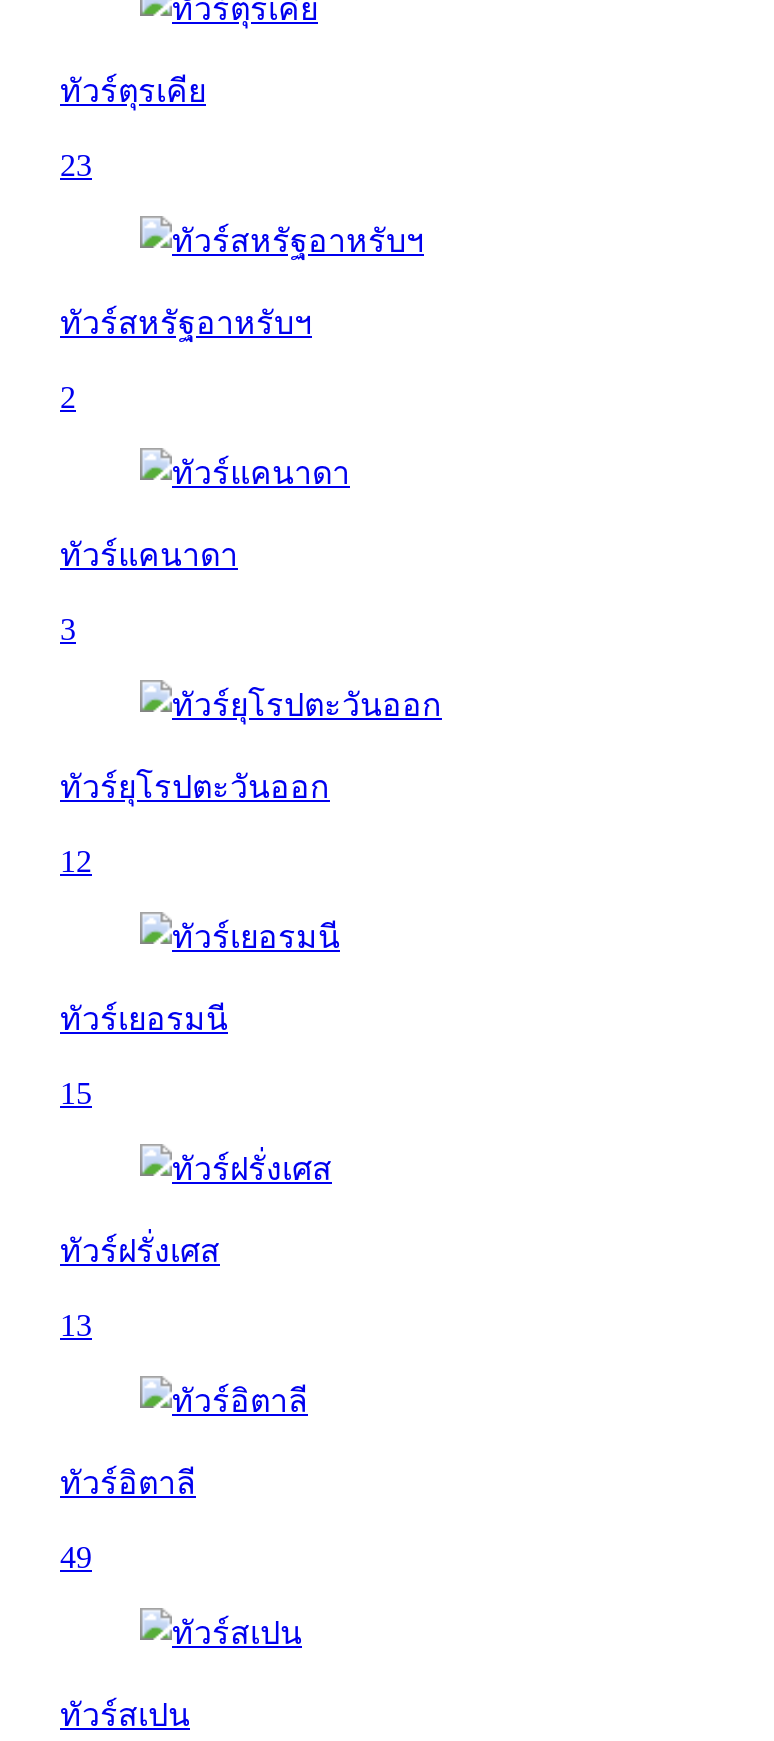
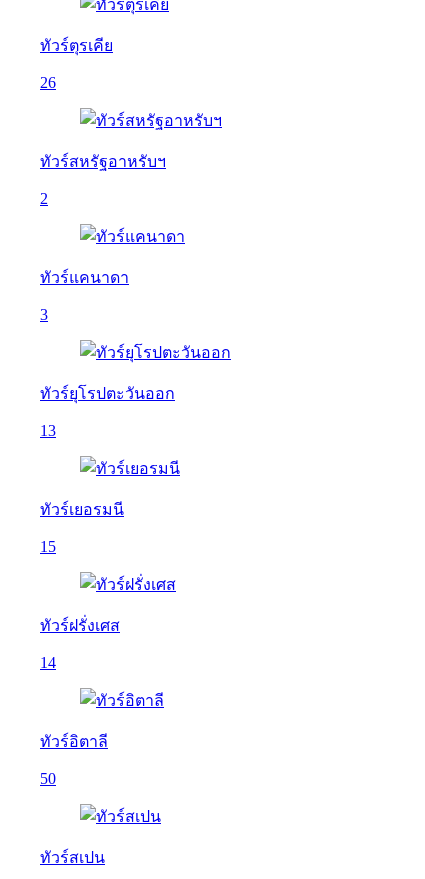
[60,148,92,182] 23 -> [40,74,56,91] 26
[60,844,92,878] 12 -> [40,422,56,439] 13
[60,1308,92,1342] 13 -> [40,654,56,671] 14
[60,1540,92,1574] 49 -> [40,770,56,787] 50

